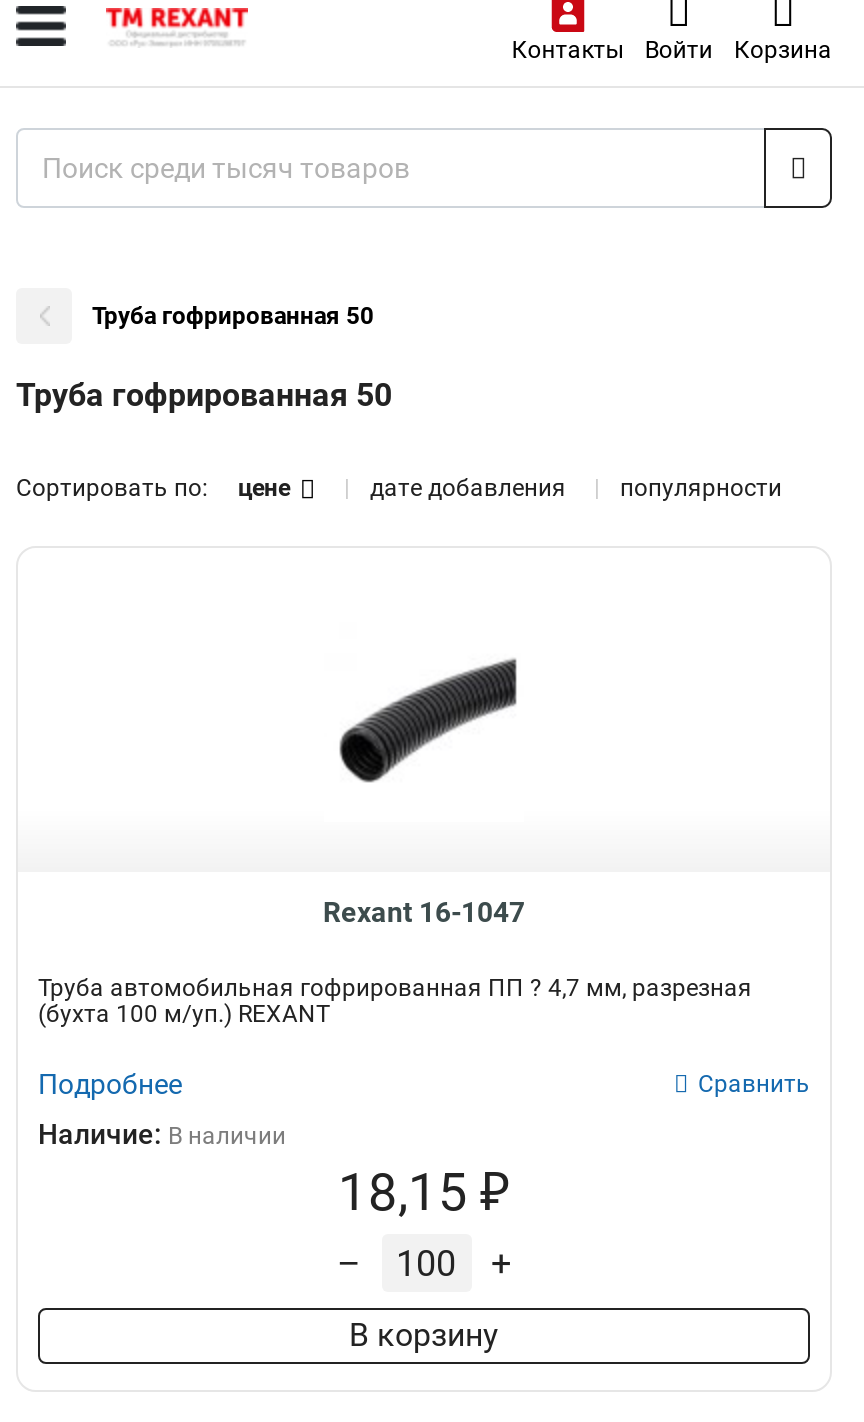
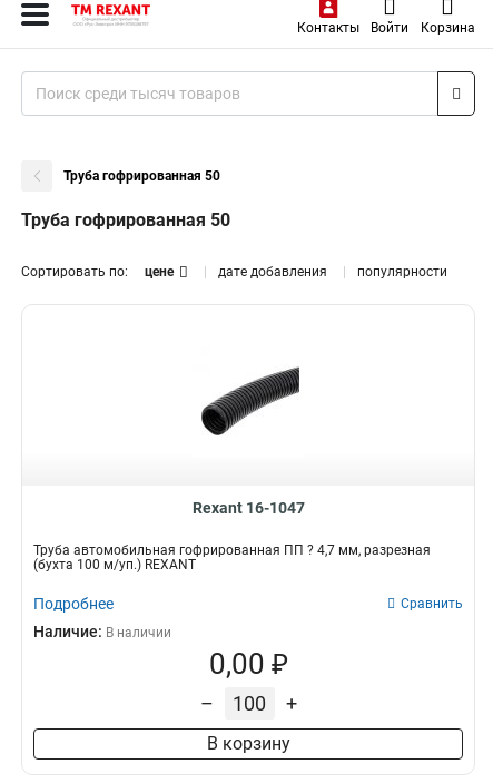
[338,1162,510,1222] 18,15 ₽ -> [209,647,288,681] 0,00 ₽

